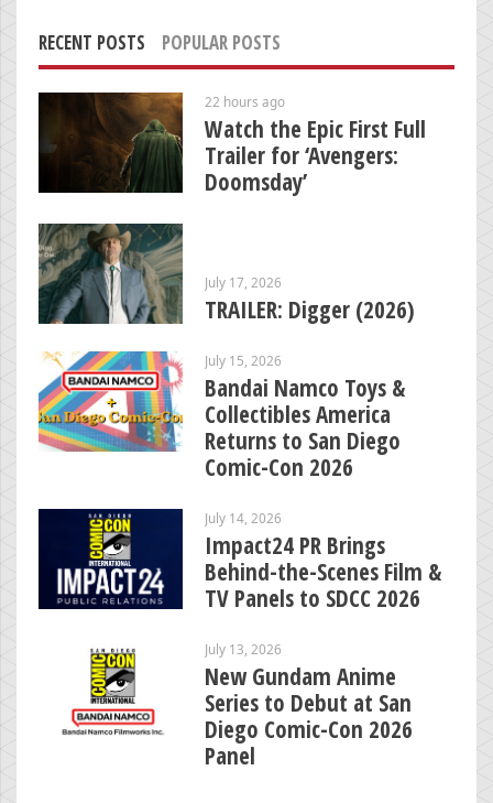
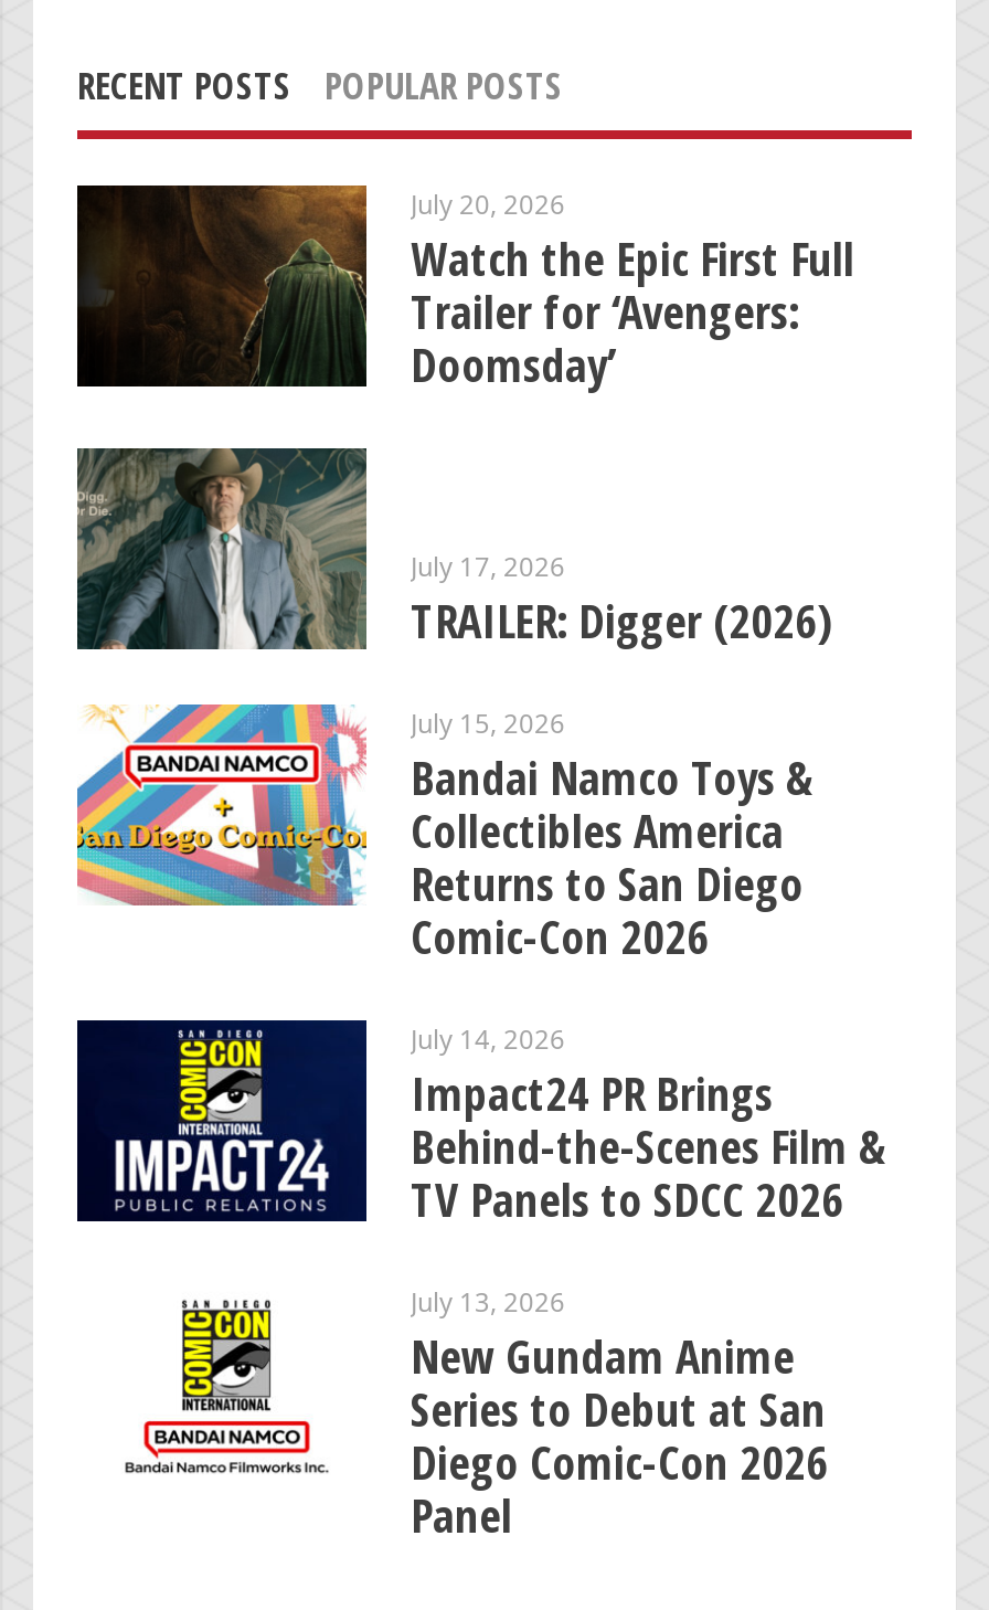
[205,92,285,110] 22 hours ago -> [411,185,565,220] July 20, 2026

